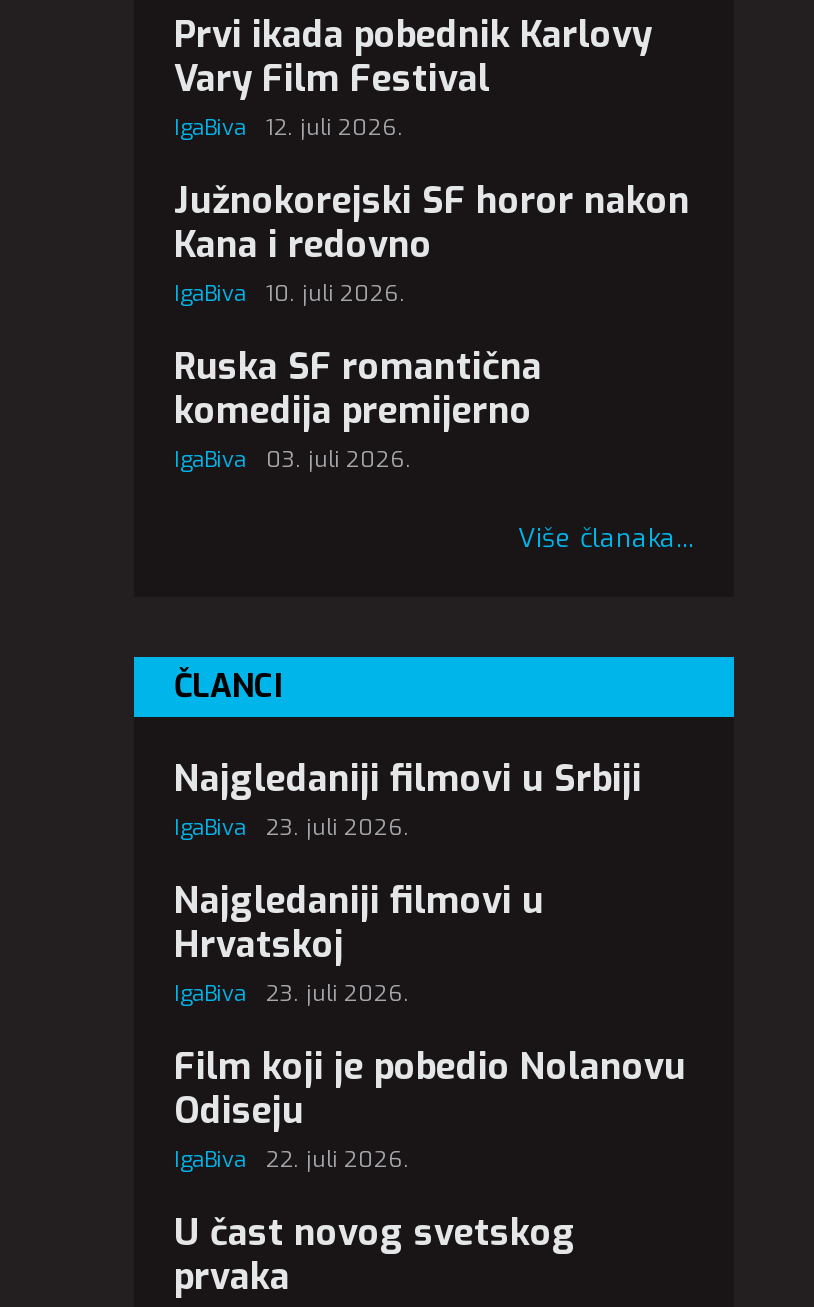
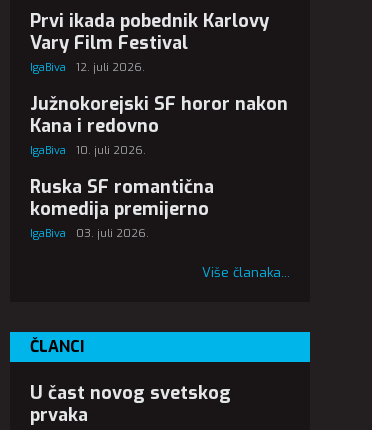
[174,756,686,1176] Najgledaniji filmovi u Srbiji | IgaBiva | 23. juli 2026. | Najgledaniji filmovi u | Hrvatskoj | IgaBiva | 23. juli 2026. | Film koji je pobedio Nolanovu | Odiseju | IgaBiva | 22. juli 2026. -> none

